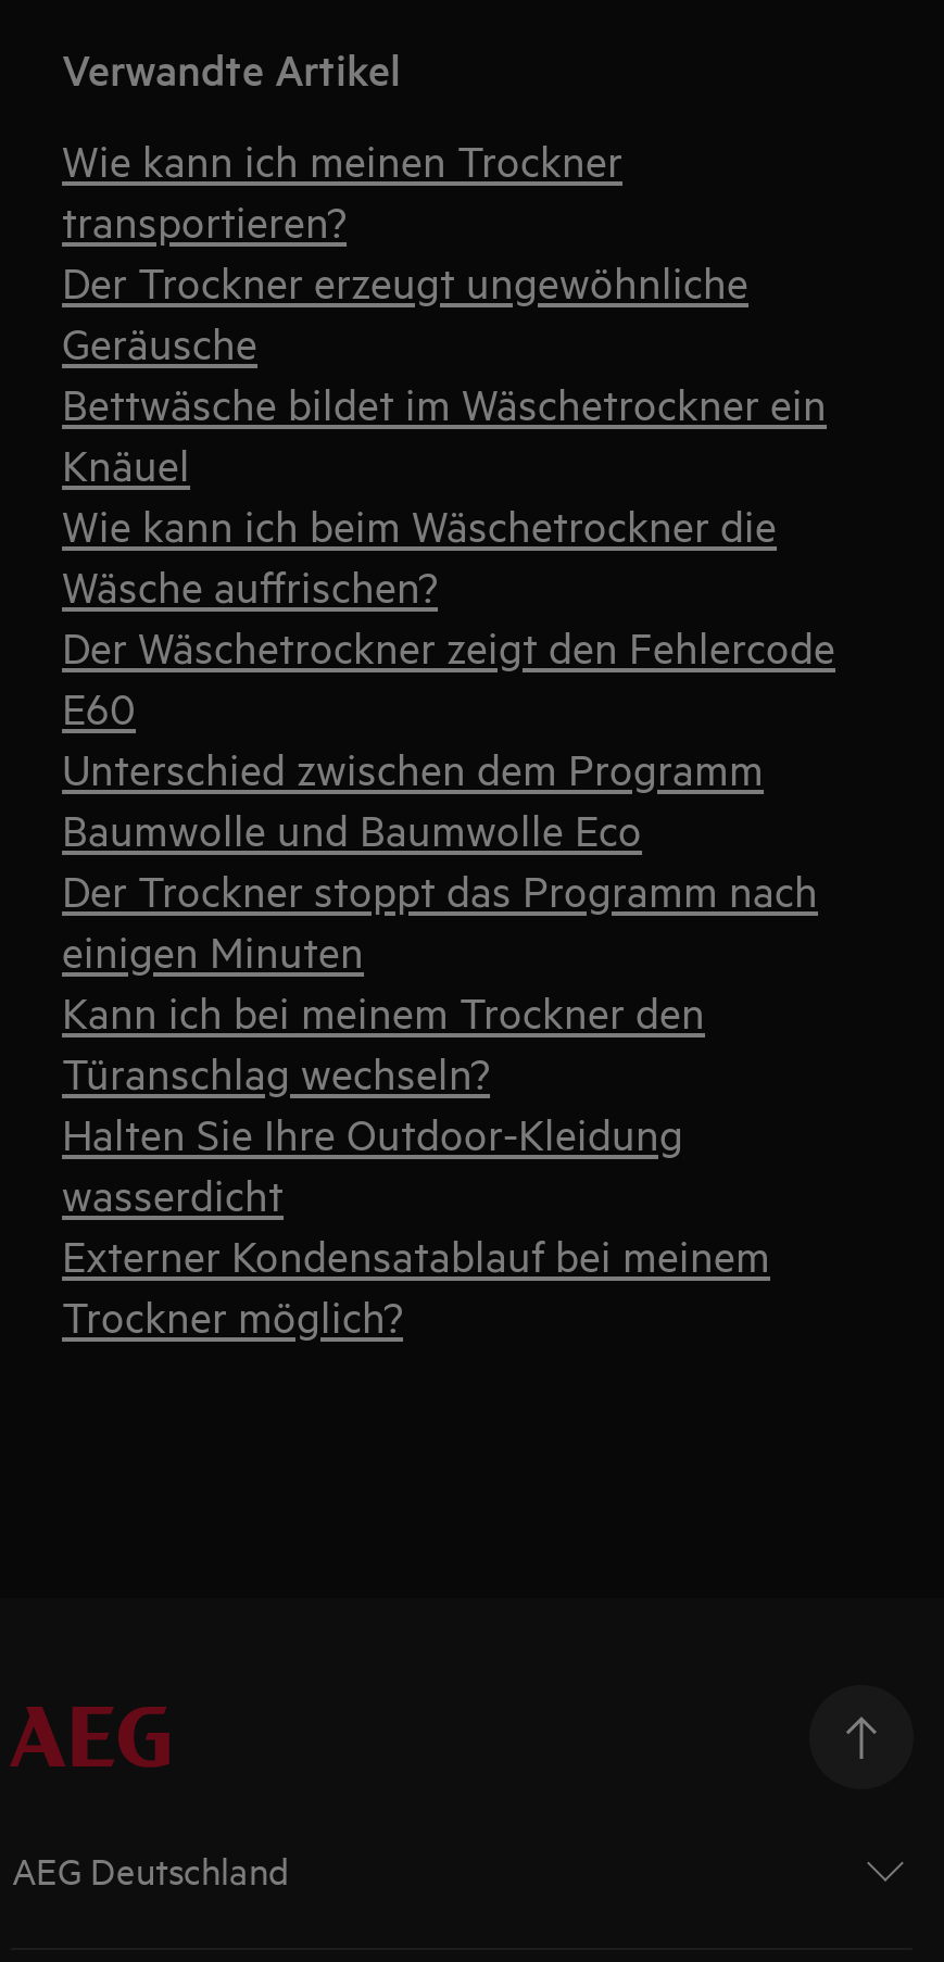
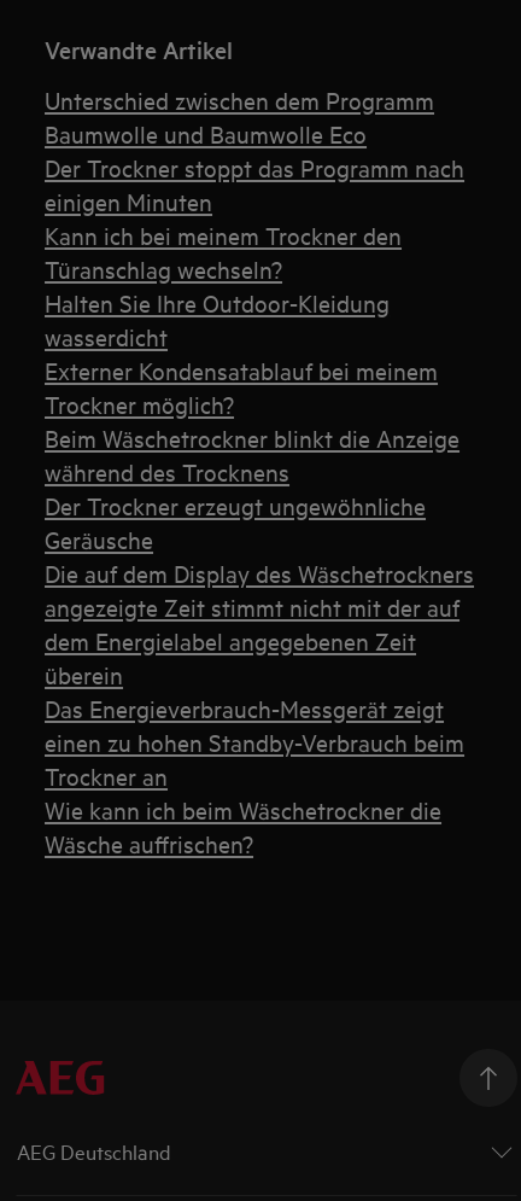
[62,131,835,733] Wie kann ich meinen Trockner | transportieren? | Bettwäsche bildet im Wäschetrockner ein | Knäuel | Der Wäschetrockner zeigt den Fehlercode | E60 -> none
moved [62,252,748,368] -> [45,490,426,554]: Der Trockner erzeugt ungewöhnliche | Geräusche
moved [62,496,777,611] -> [45,794,441,858]: Wie kann ich beim Wäschetrockner die | Wäsche auffrischen?
moved [62,739,818,1341] -> [45,84,464,418]: Unterschied zwischen dem Programm | Baumwolle und Baumwolle Eco | Der Trockner stoppt das Programm nach | ... | Externer Kondensatablauf bei meinem | Trockner möglich?
none -> [45,422,474,790] Beim Wäschetrockner blinkt die Anzeige | während des Trocknens | Die auf dem Display des Wäschetrockners | angezeigte Zeit stimmt nicht mit der auf | dem Energielabel angegebenen Zeit | überein | Das Energieverbrauch-Messgerät zeigt | einen zu hohen Standby-Verbrauch beim | Trockner an

